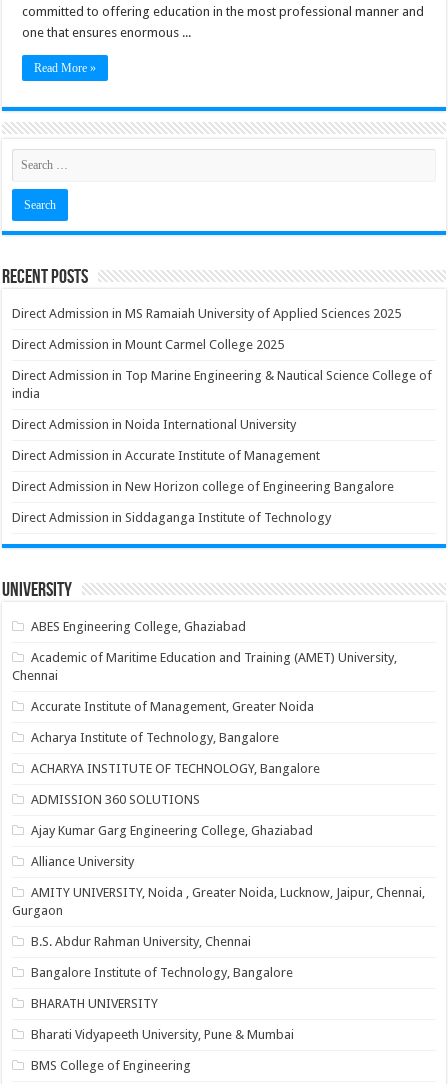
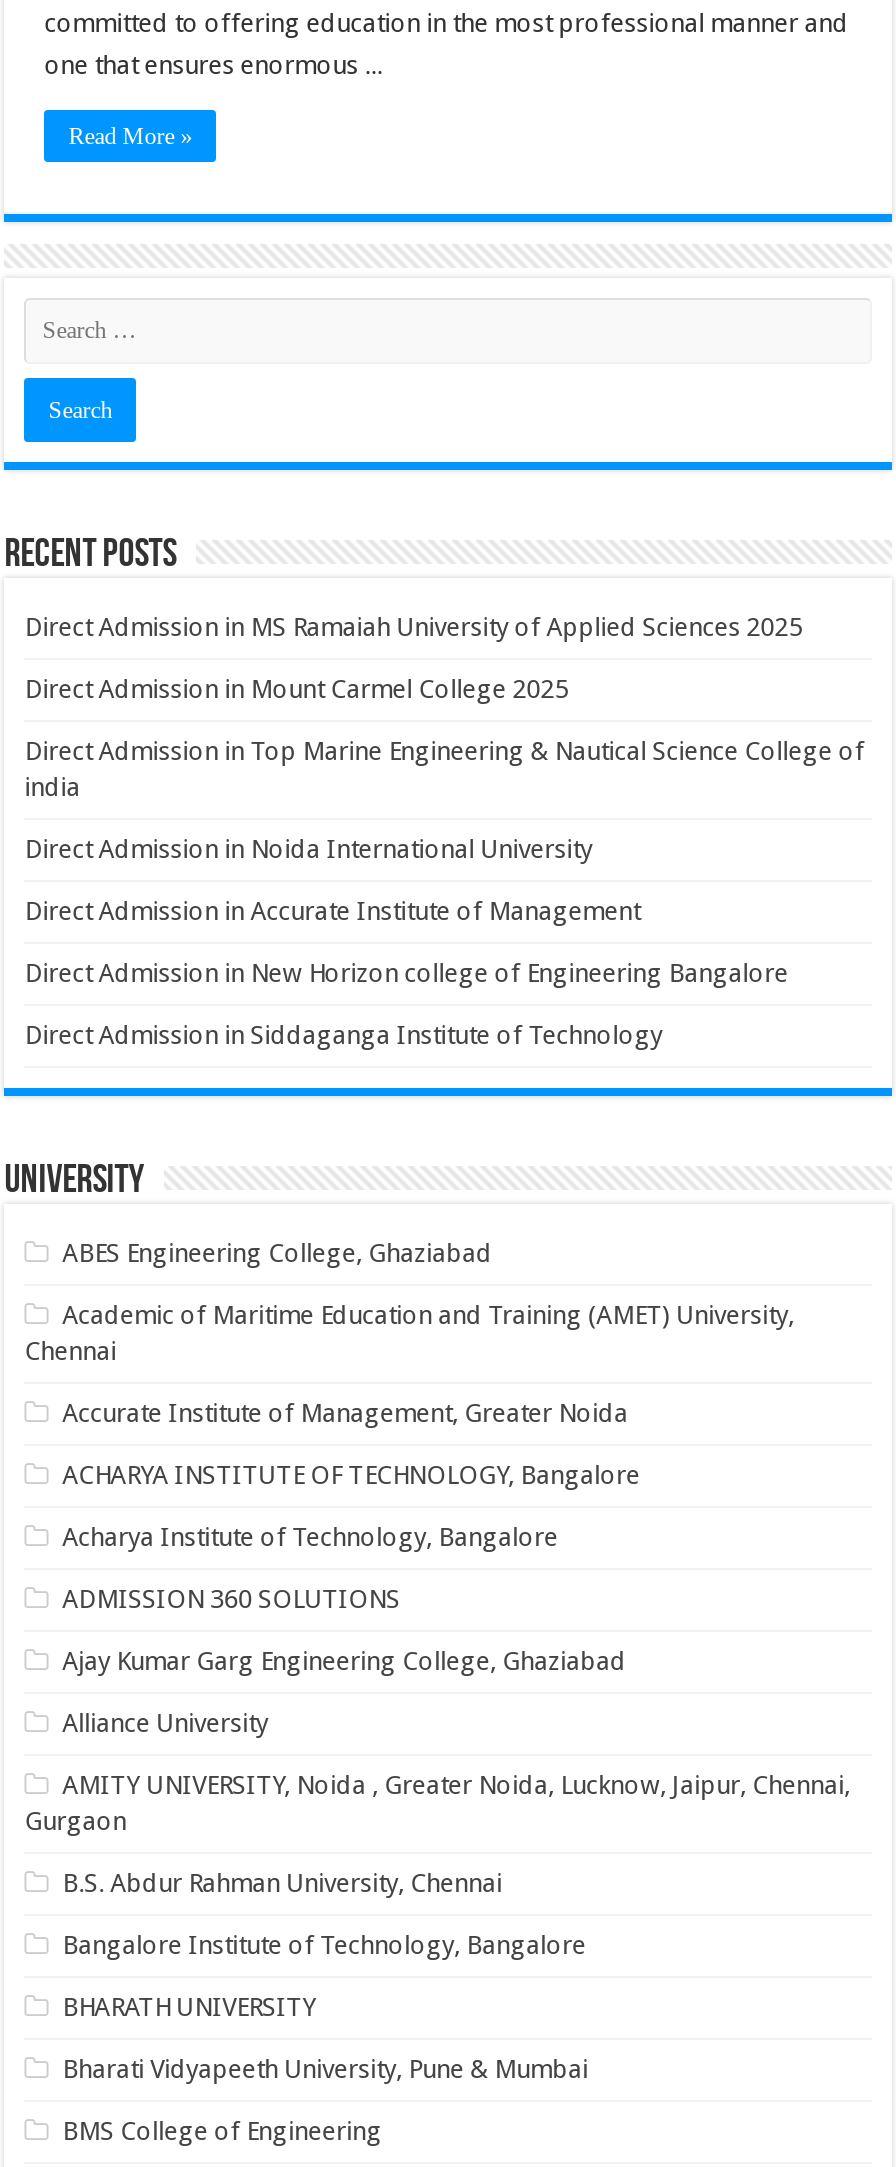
moved [31,730,279,745] -> [62,1522,558,1552]: Acharya Institute of Technology, Bangalore
moved [31,761,320,776] -> [62,1460,640,1490]: ACHARYA INSTITUTE OF TECHNOLOGY, Bangalore

